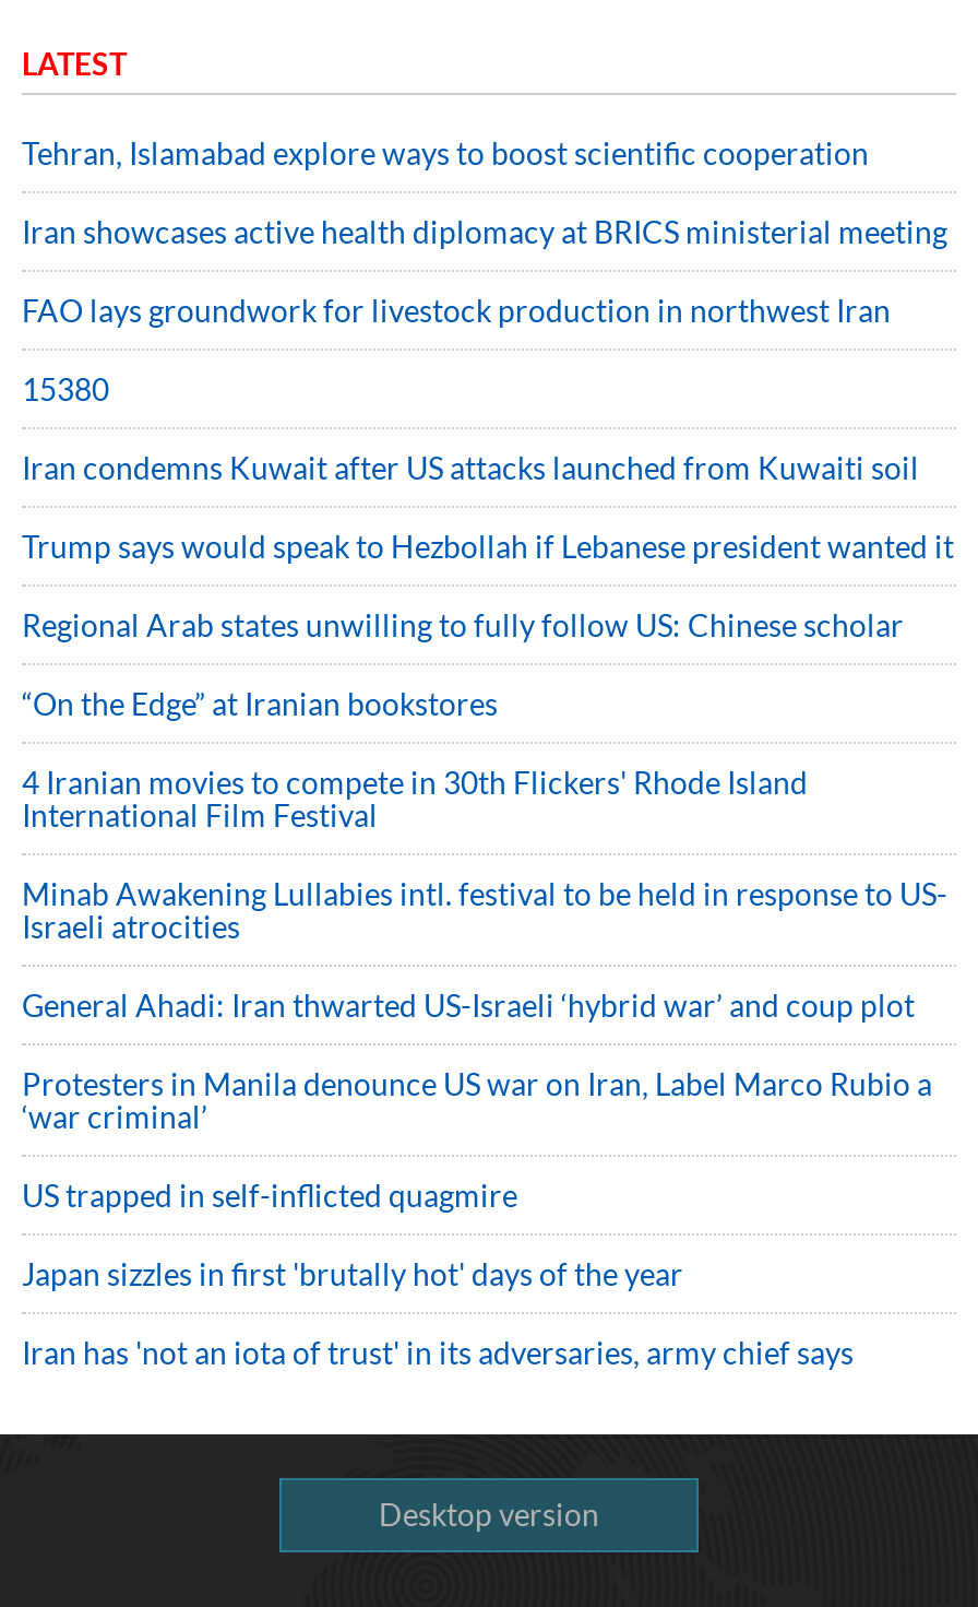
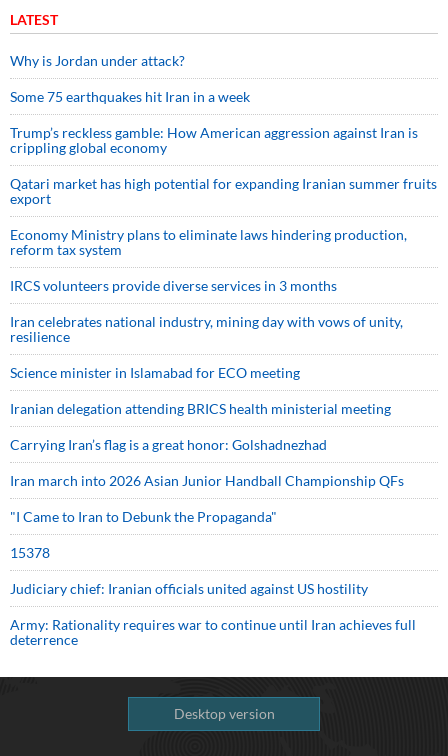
[22,134,869,171] Tehran, Islamabad explore ways to boost scientific cooperation -> [10,52,185,69] Why is Jordan under attack?
[22,213,947,250] Iran showcases active health diplomacy at BRICS ministerial meeting -> [10,88,250,105] Some 75 earthquakes hit Iran in a week
[22,291,891,329] FAO lays groundwork for livestock production in northwest Iran -> [10,124,418,156] Trump’s reckless gamble: How American aggression against Iran is | crippling global economy
[22,370,109,407] 15380 -> [10,175,437,207] Qatari market has high potential for expanding Iranian summer fruits | export
[22,449,919,486] Iran condemns Kuwait after US attacks launched from Kuwaiti soil -> [10,226,407,258] Economy Ministry plans to eliminate laws hindering production, | reform tax system
[22,527,954,565] Trump says would speak to Hezbollah if Lebanese president wanted it -> [10,277,337,294] IRCS volunteers provide diverse services in 3 months
[22,606,904,643] Regional Arab states unwilling to fully follow US: Chinese scholar -> [10,313,403,345] Iran celebrates national industry, mining day with vows of unity, | resilience
[22,685,498,722] “On the Edge” at Iranian bookstores -> [10,364,300,381] Science minister in Islamabad for ECO meeting
[22,763,808,833] 4 Iranian movies to compete in 30th Flickers' Rhode Island | International Film Festival -> [10,400,391,417] Iranian delegation attending BRICS health ministerial meeting
[22,875,947,945] Minab Awakening Lullabies intl. festival to be held in response to US- | Israeli atrocities -> [10,436,327,453] Carrying Iran’s flag is a great honor: Golshadnezhad
[22,986,915,1023] General Ahadi: Iran thwarted US-Israeli ‘hybrid war’ and coup plot -> [10,472,404,489] Iran march into 2026 Asian Junior Handball Championship QFs
[22,1065,932,1135] Protesters in Manila denounce US war on Iran, Label Marco Rubio a | ‘war criminal’ -> [10,508,277,525] "I Came to Iran to Debunk the Propaganda"
[22,1176,524,1213] US trapped in self-inflicted quagmire -> [10,544,50,561] 15378
[22,1255,683,1292] Japan sizzles in first 'brutally hot' days of the year -> [10,580,374,597] Judiciary chief: Iranian officials united against US hostility
[22,1334,860,1371] Iran has 'not an iota of trust' in its adversaries, army chief says -> [10,616,416,648] Army: Rationality requires war to continue until Iran achieves full | deterrence

